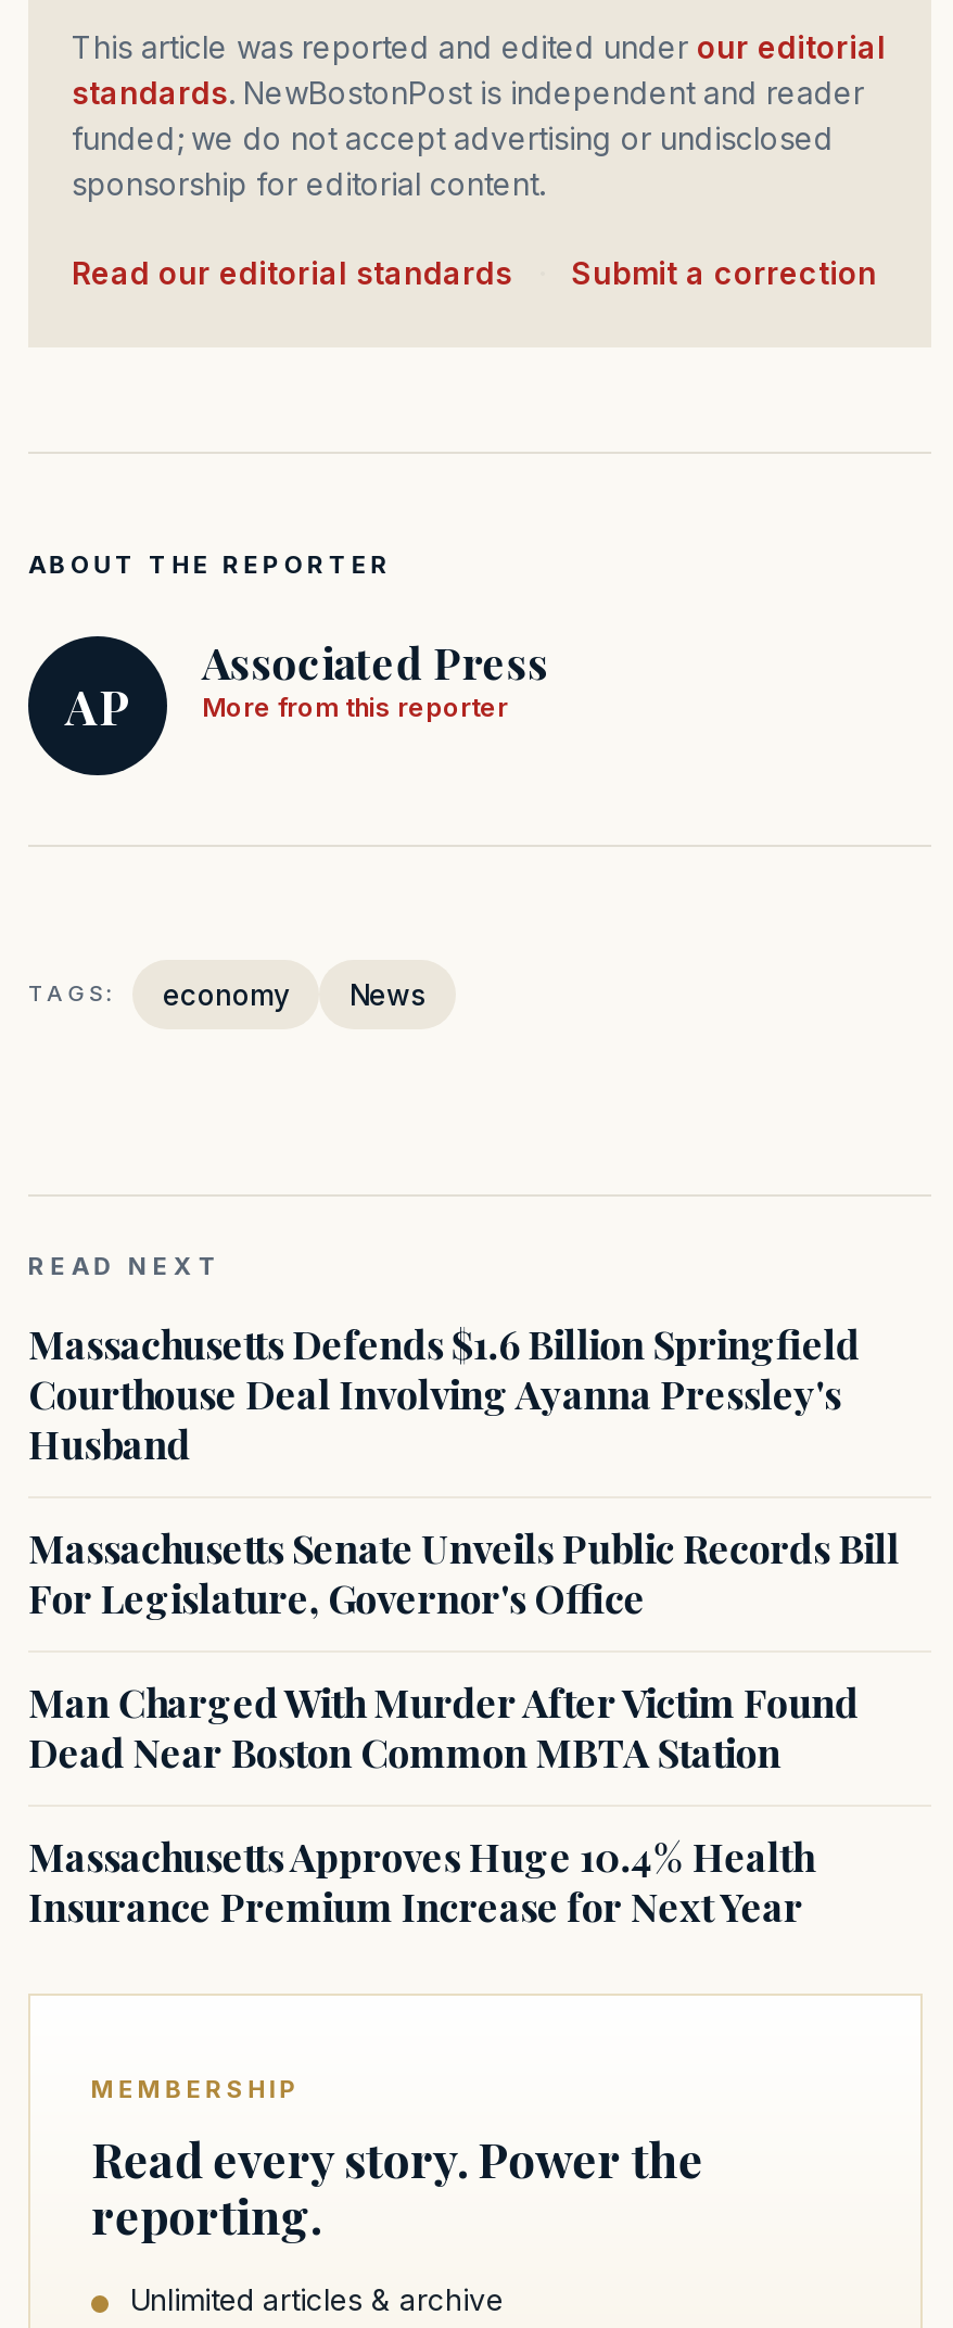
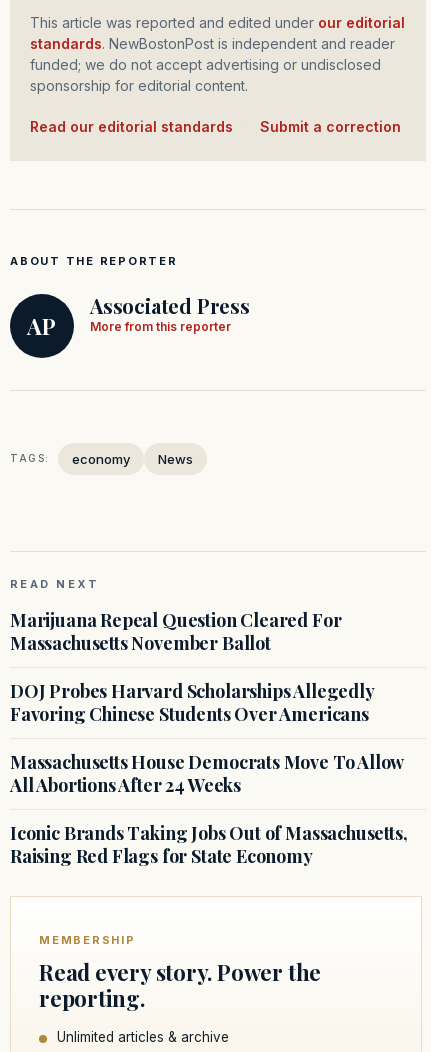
[28,1318,859,1470] Massachusetts Defends $1.6 Billion Springfield | Courthouse Deal Involving Ayanna Pressley's | Husband -> [10,608,341,655] Marijuana Repeal Question Cleared For | Massachusetts November Ballot
[28,1522,900,1624] Massachusetts Senate Unveils Public Records Bill | For Legislature, Governor's Office -> [10,679,374,726] DOJ Probes Harvard Scholarships Allegedly | Favoring Chinese Students Over Americans
[28,1676,859,1778] Man Charged With Murder After Victim Found | Dead Near Boston Common MBTA Station -> [10,750,403,797] Massachusetts House Democrats Move To Allow | All Abortions After 24 Weeks
[28,1830,814,1933] Massachusetts Approves Huge 10.4% Health | Insurance Premium Increase for Next Year -> [10,821,407,868] Iconic Brands Taking Jobs Out of Massachusetts, | Raising Red Flags for State Economy

